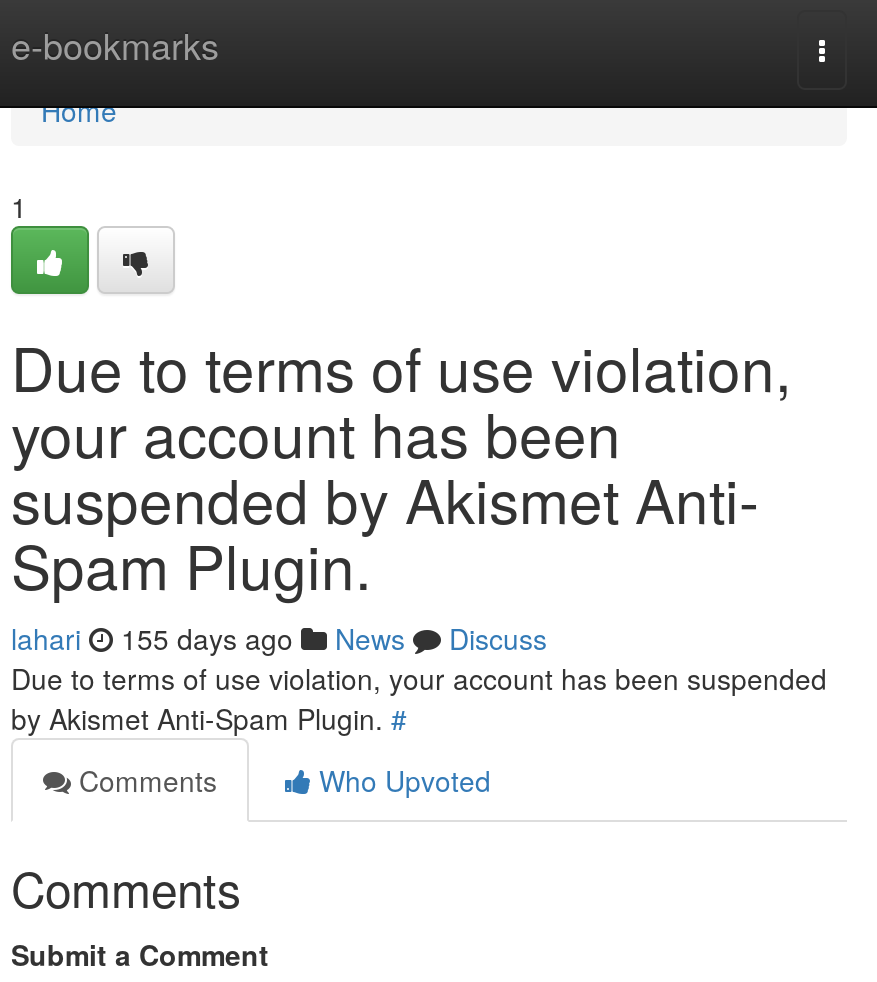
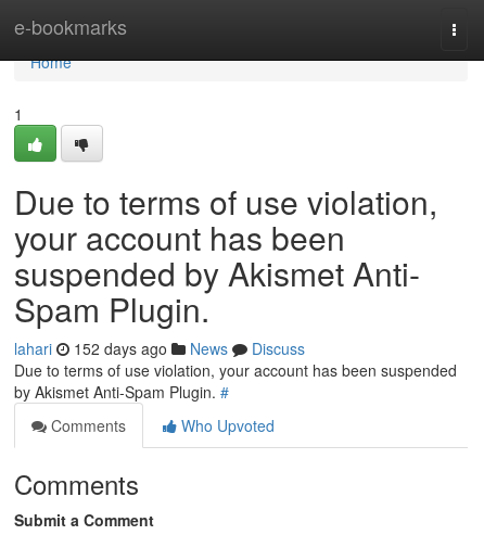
[11,618,547,658] lahari 155 days ago News Discuss -> [14,337,305,359] lahari 152 days ago News Discuss

